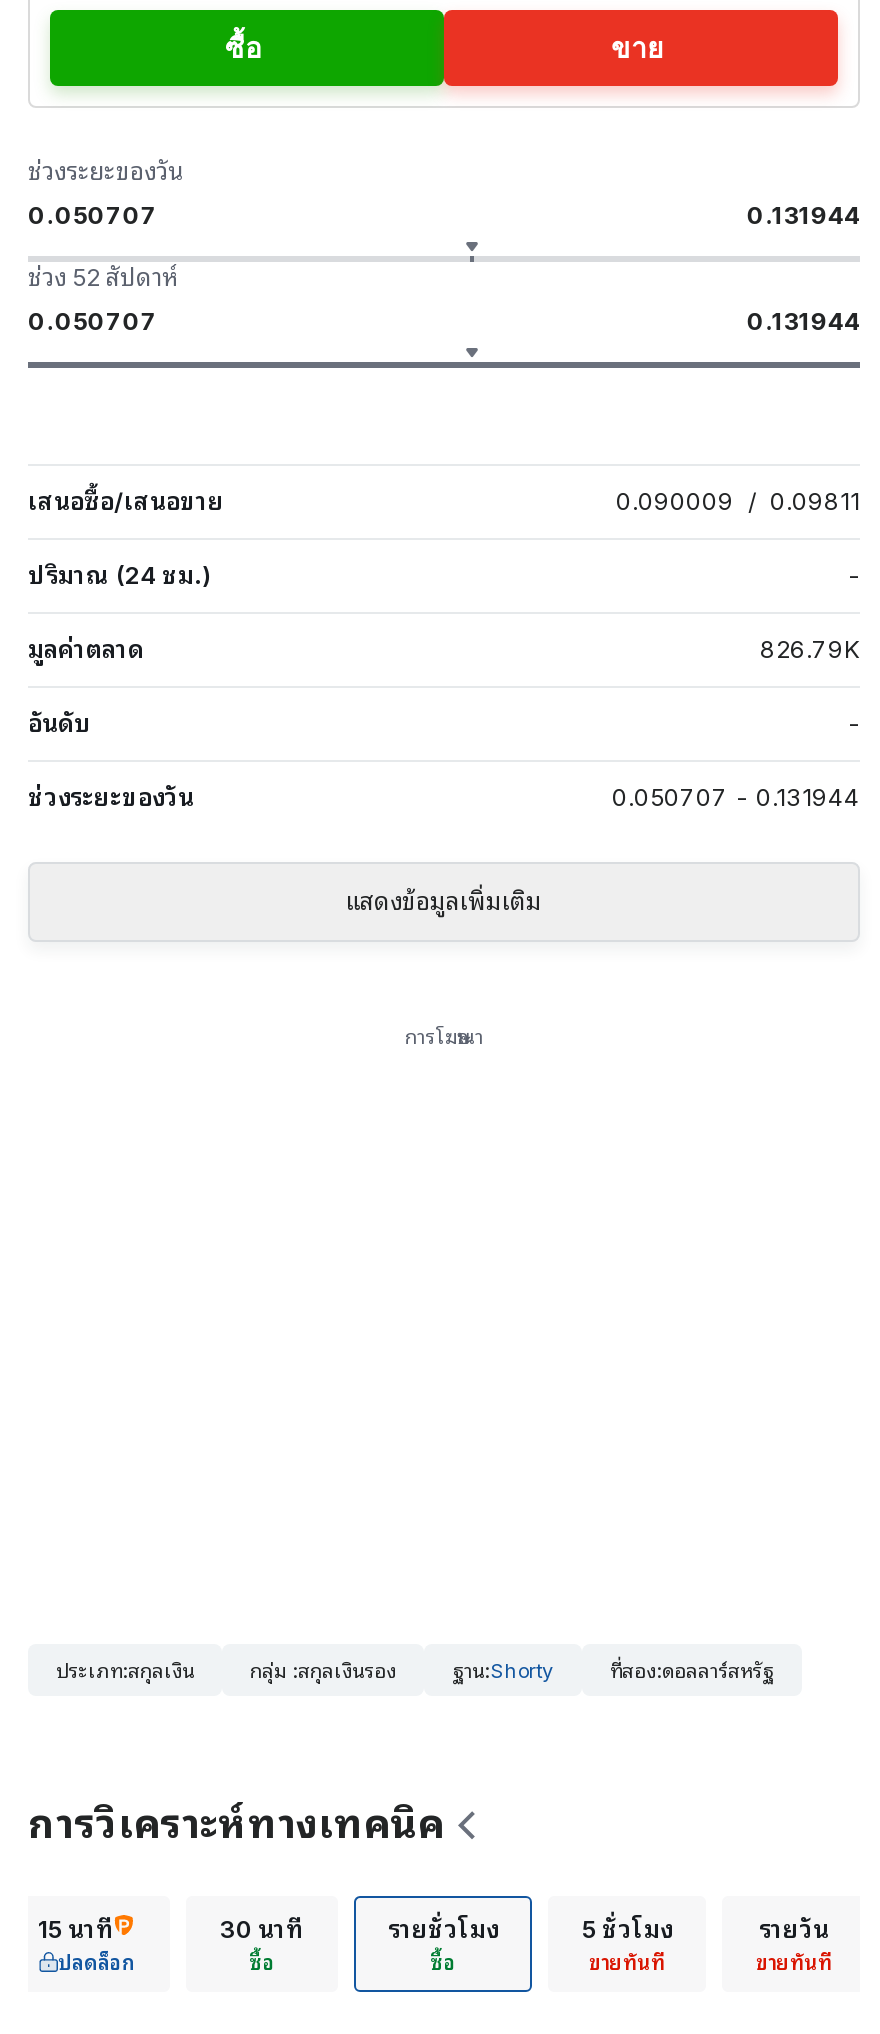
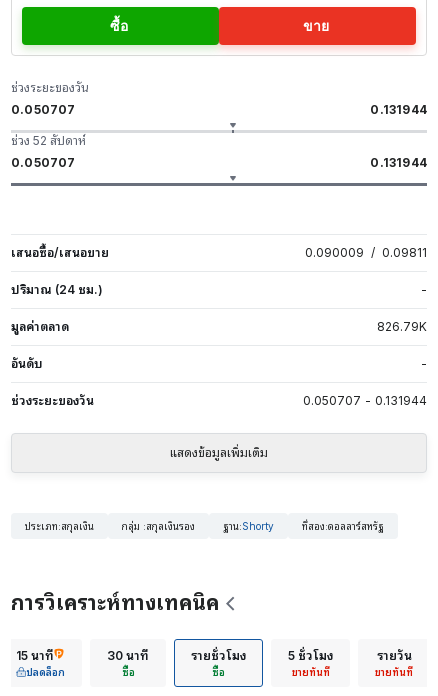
[405,1024,483,1048] การโฆษณา -> none

